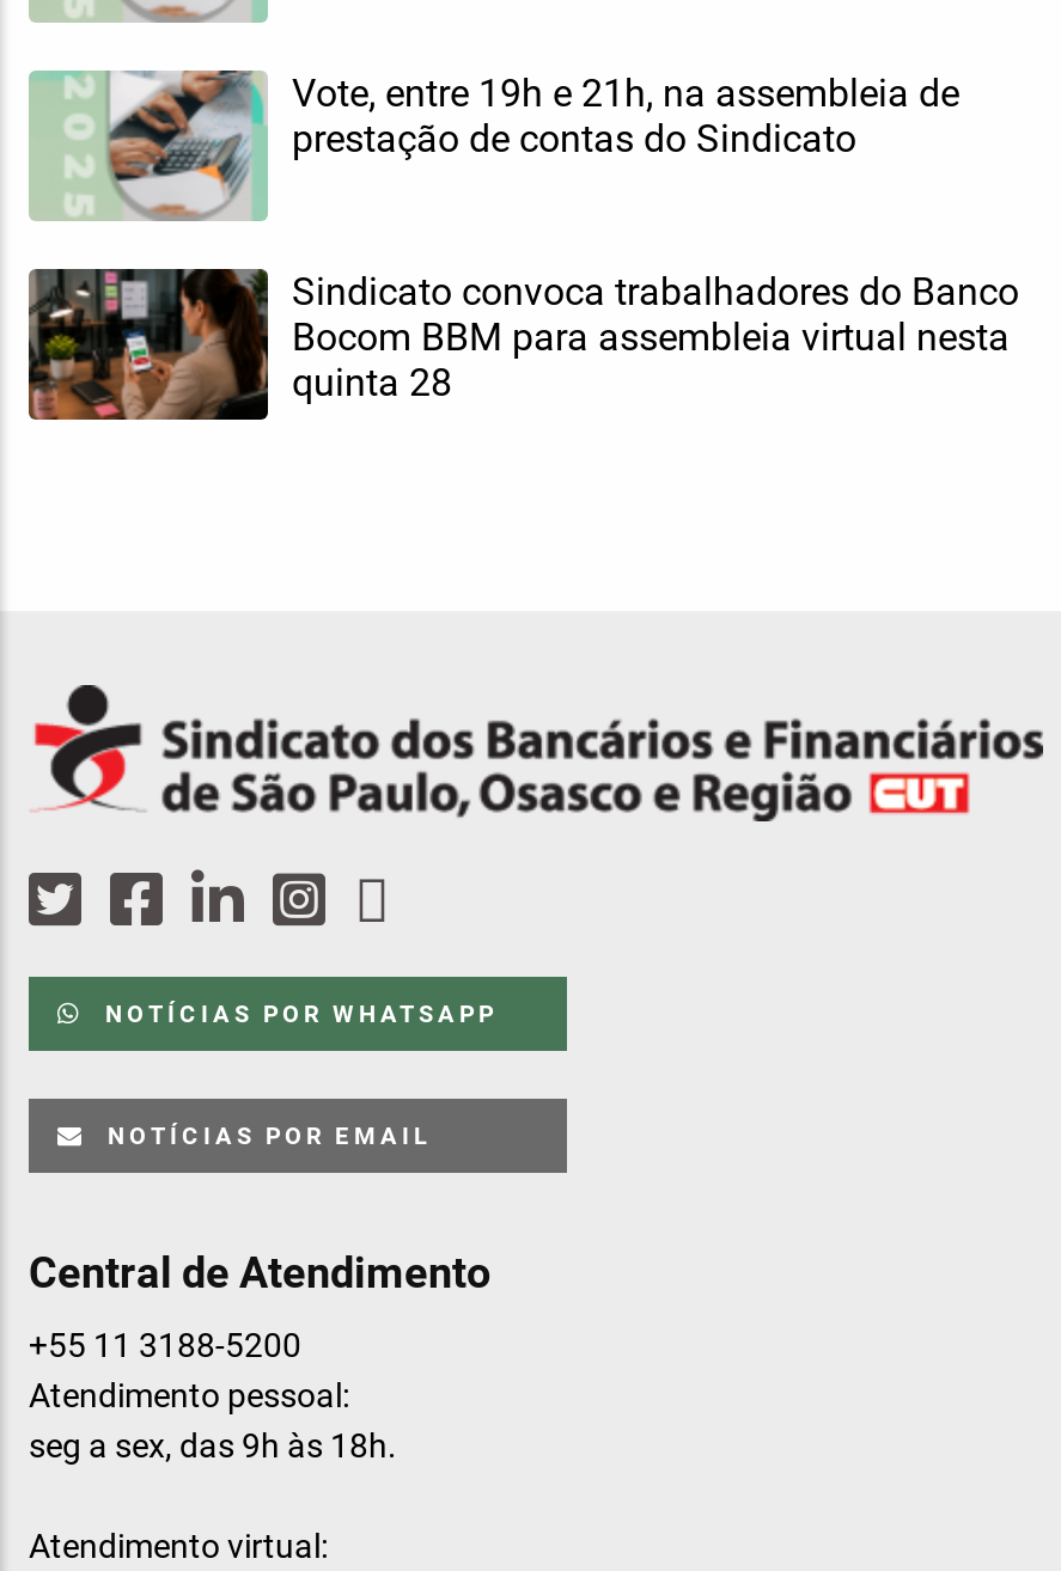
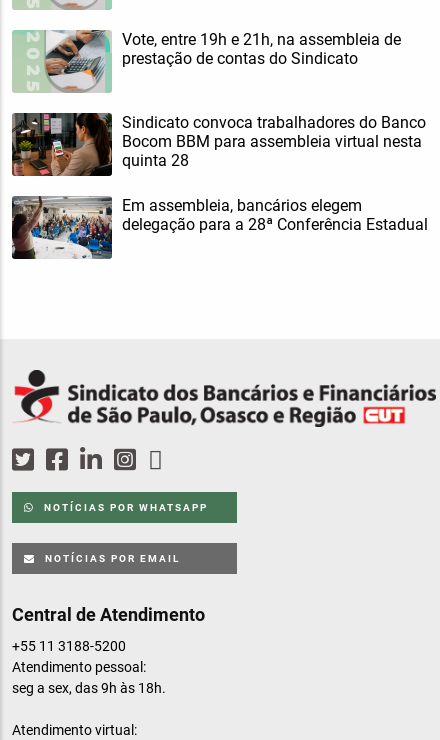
none -> [11,196,428,260] [image] | Em assembleia, bancários elegem | delegação para a 28ª Conferência Estadual

